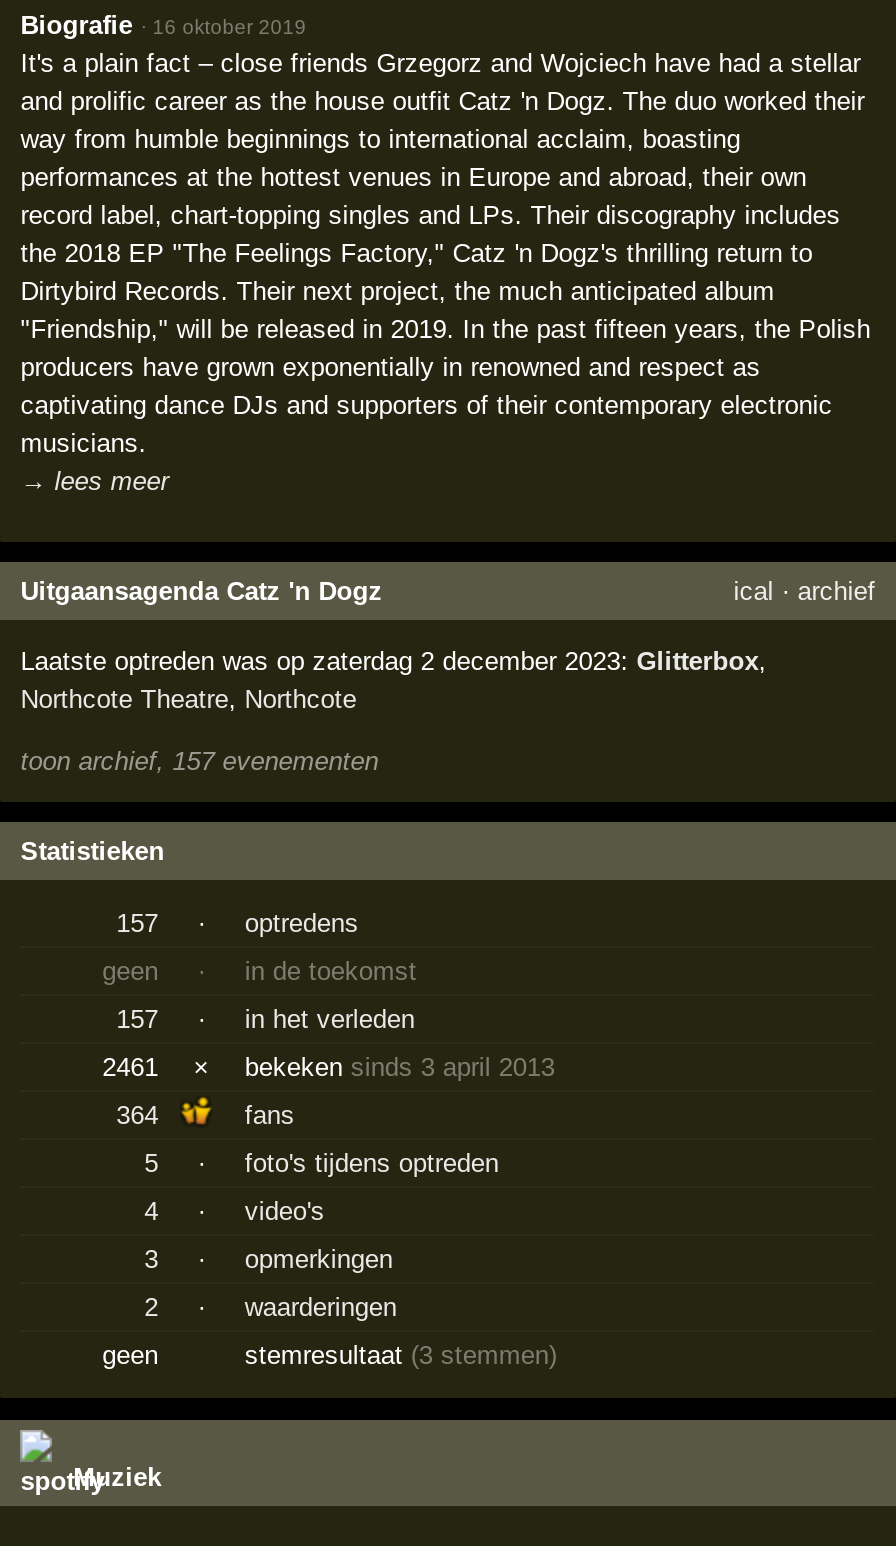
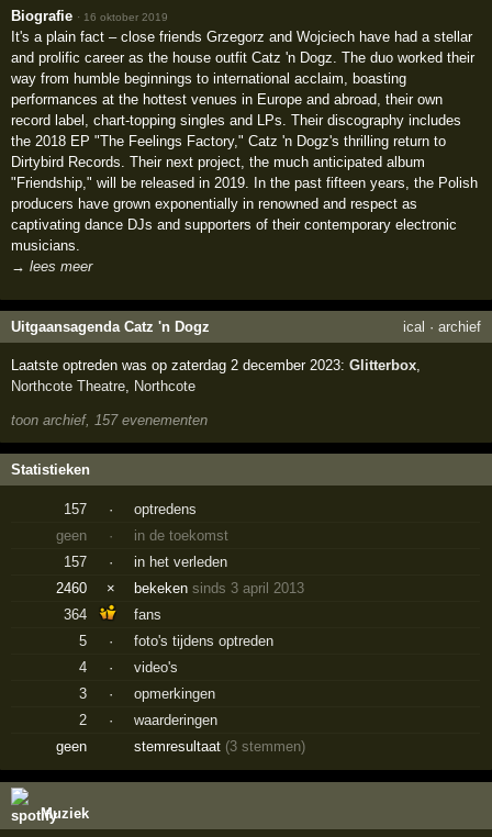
[102,1052,158,1082] 2461 -> [56,580,87,597] 2460

